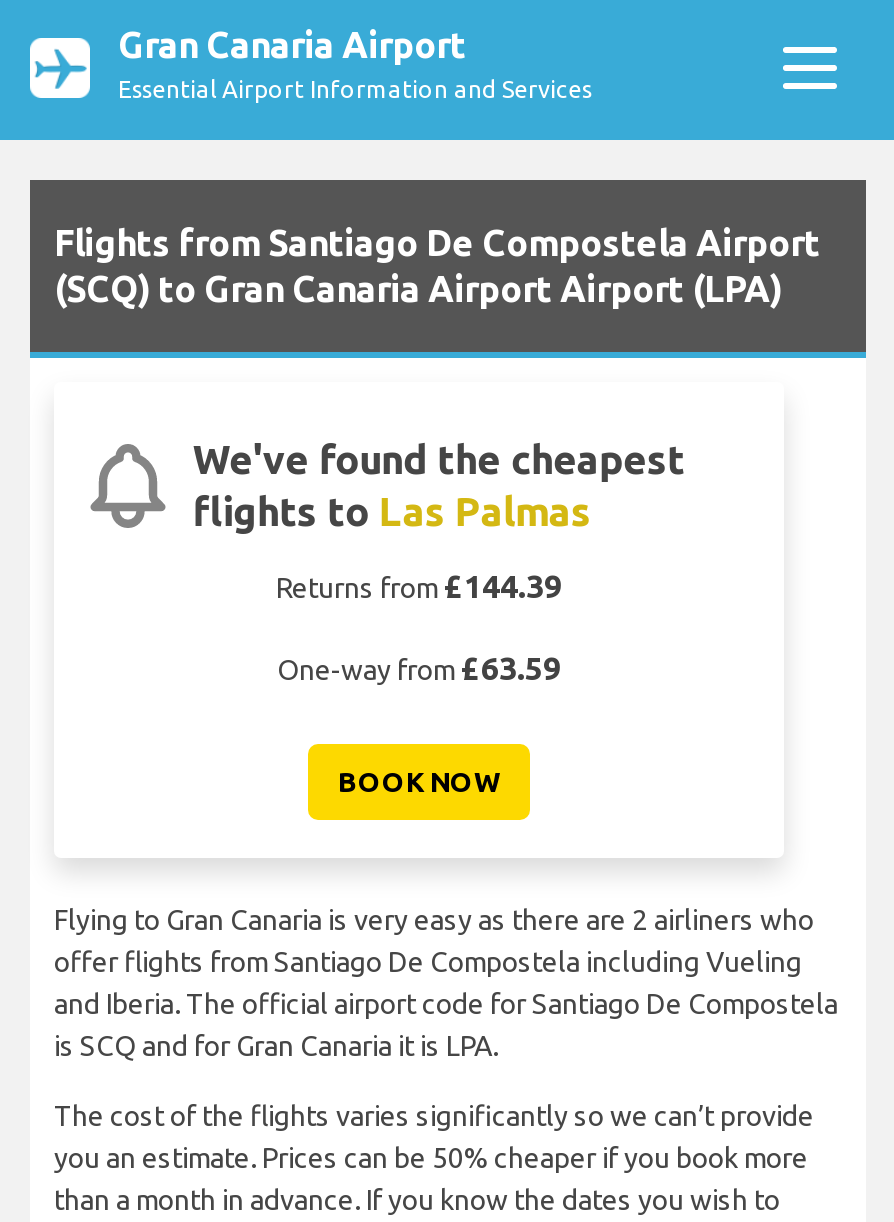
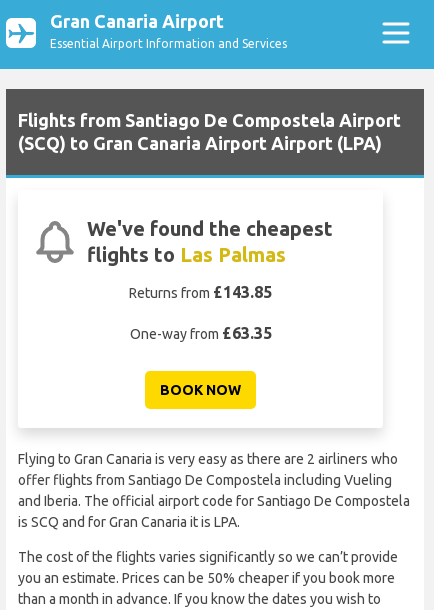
[276,568,562,604] Returns from £144.39 -> [129,283,272,301] Returns from £143.85
[277,650,561,686] One-way from £63.59 -> [129,324,271,342] One-way from £63.35

